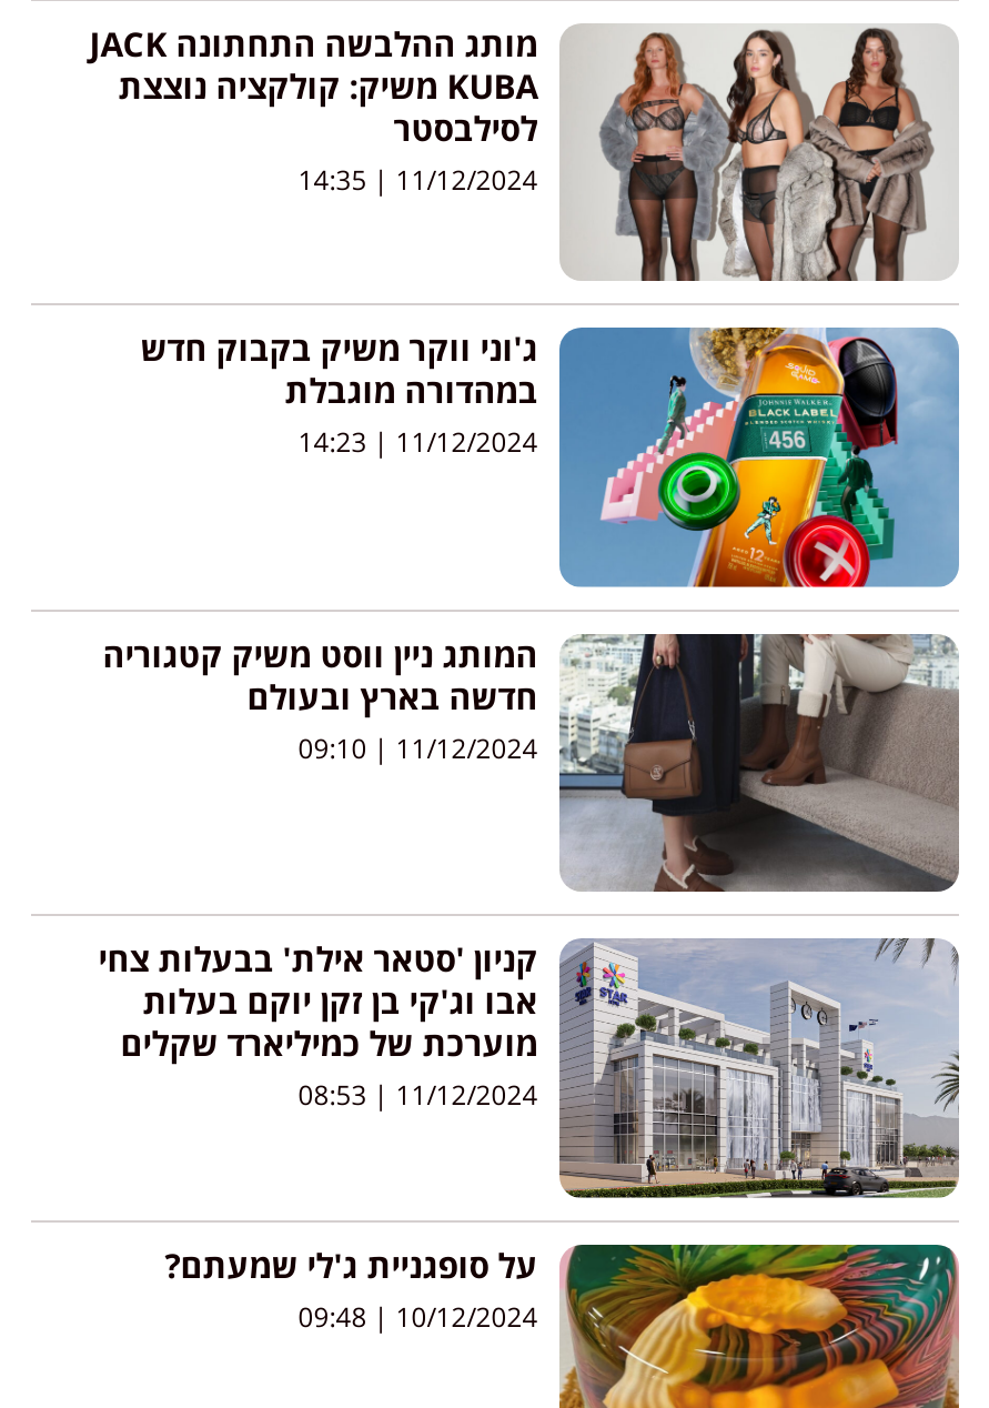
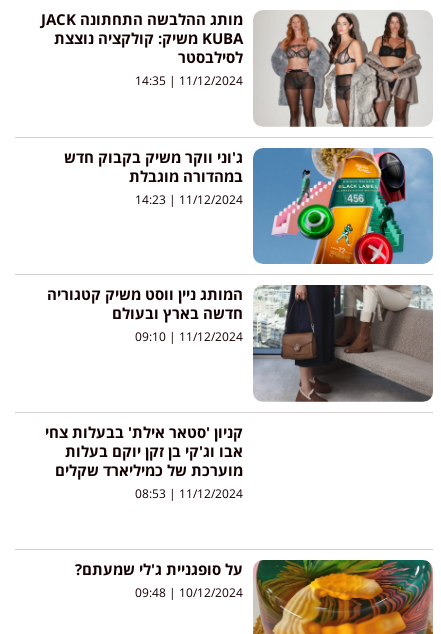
[557,937,961,1201] [image] -> none

